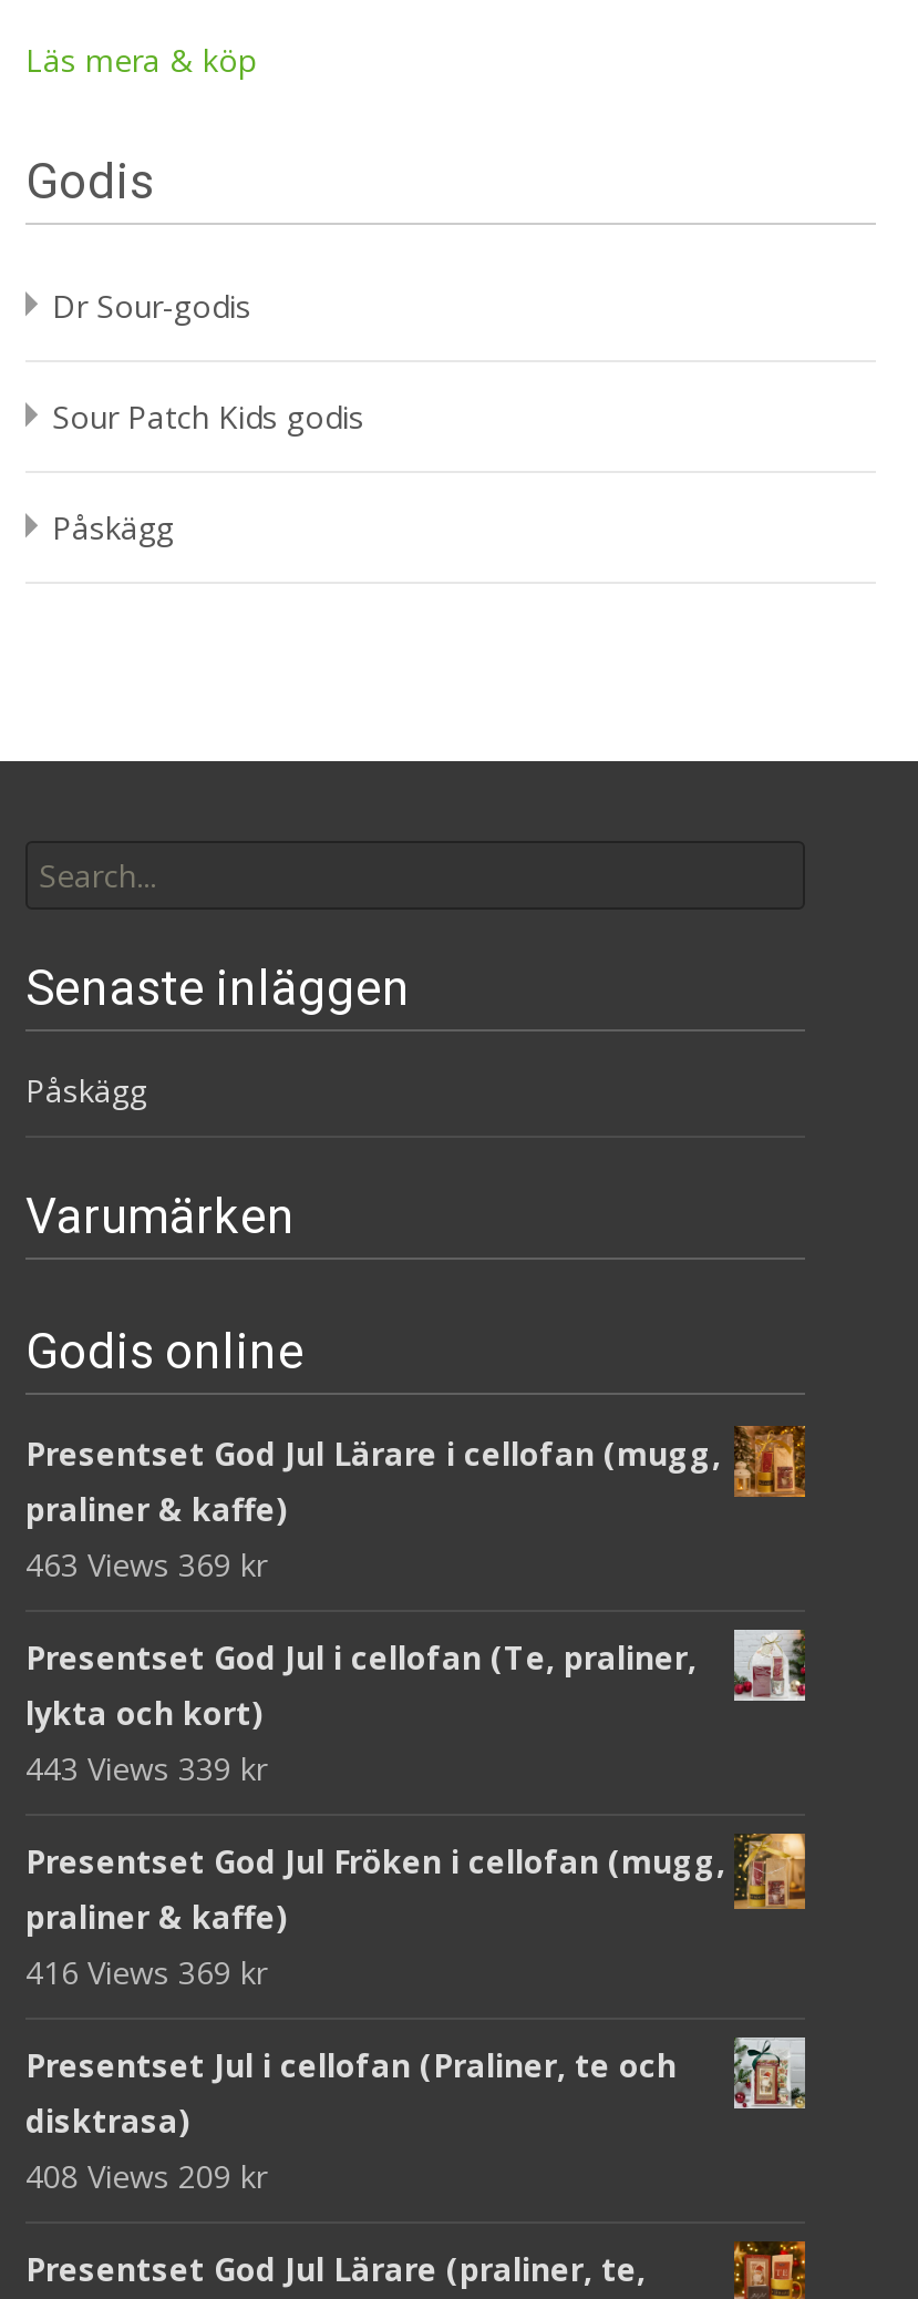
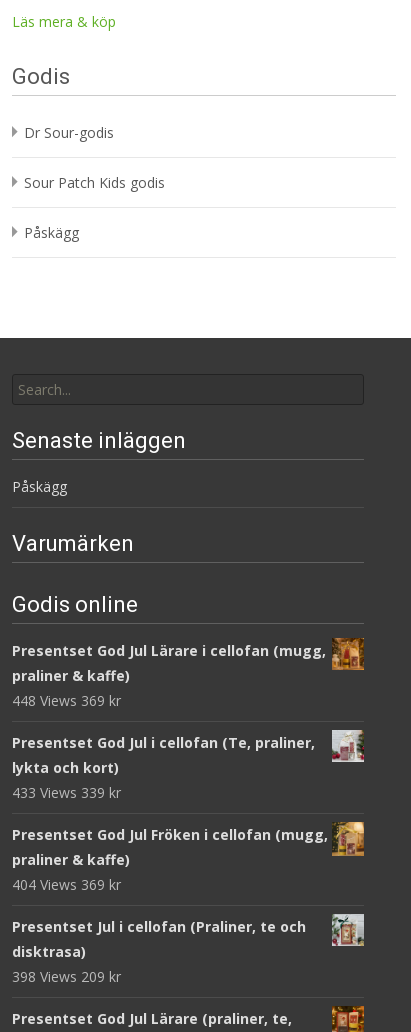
[25,1543,267,1585] 463 Views 369 kr -> [12,691,121,710] 448 Views 369 kr
[25,1747,267,1789] 443 Views 339 kr -> [12,783,121,802] 433 Views 339 kr
[25,1951,267,1993] 416 Views 369 kr -> [12,875,121,894] 404 Views 369 kr
[25,2155,267,2197] 408 Views 209 kr -> [12,967,121,986] 398 Views 209 kr

